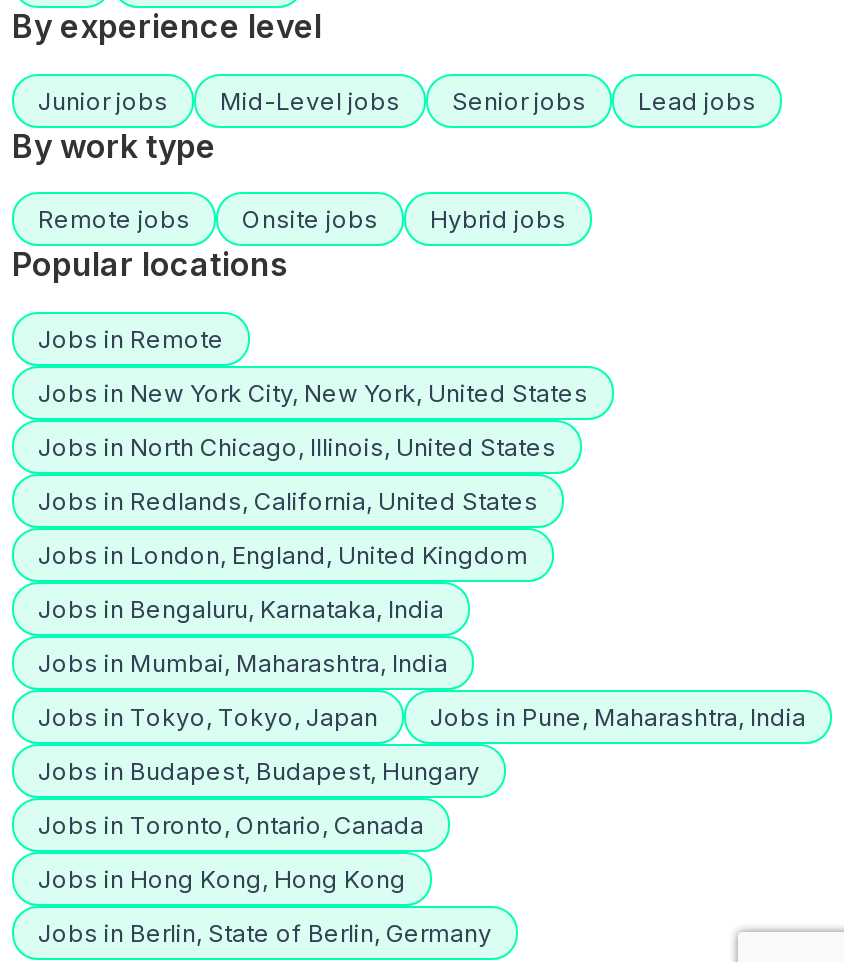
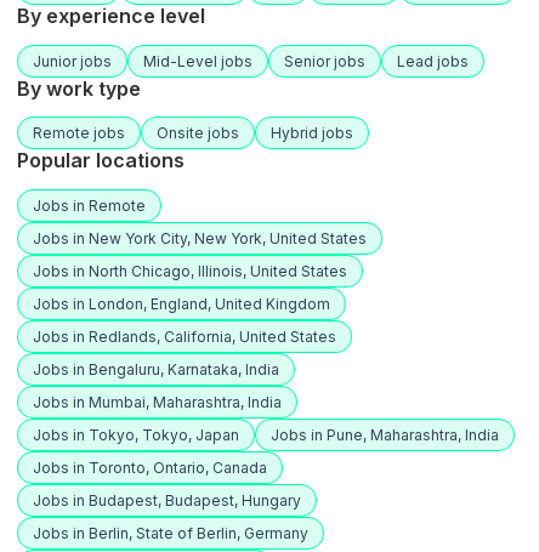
moved [38,486,538,516] -> [33,328,336,346]: Jobs in Redlands, California, United States
moved [38,756,480,786] -> [33,491,301,510]: Jobs in Budapest, Budapest, Hungary
[38,864,406,894] Jobs in Hong Kong, Hong Kong -> none

